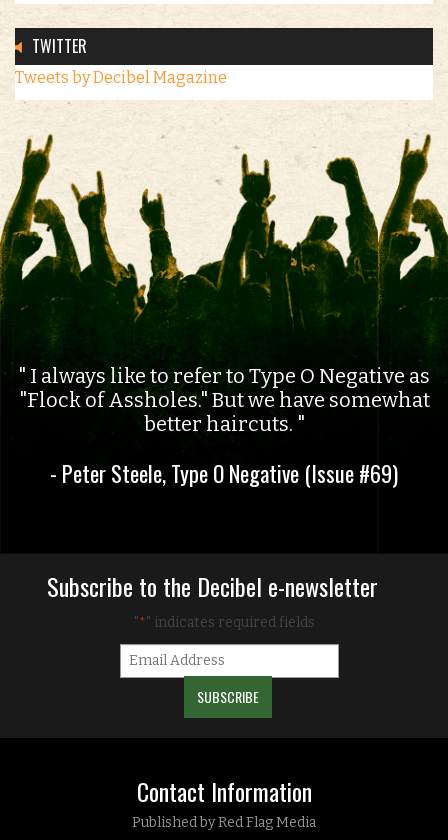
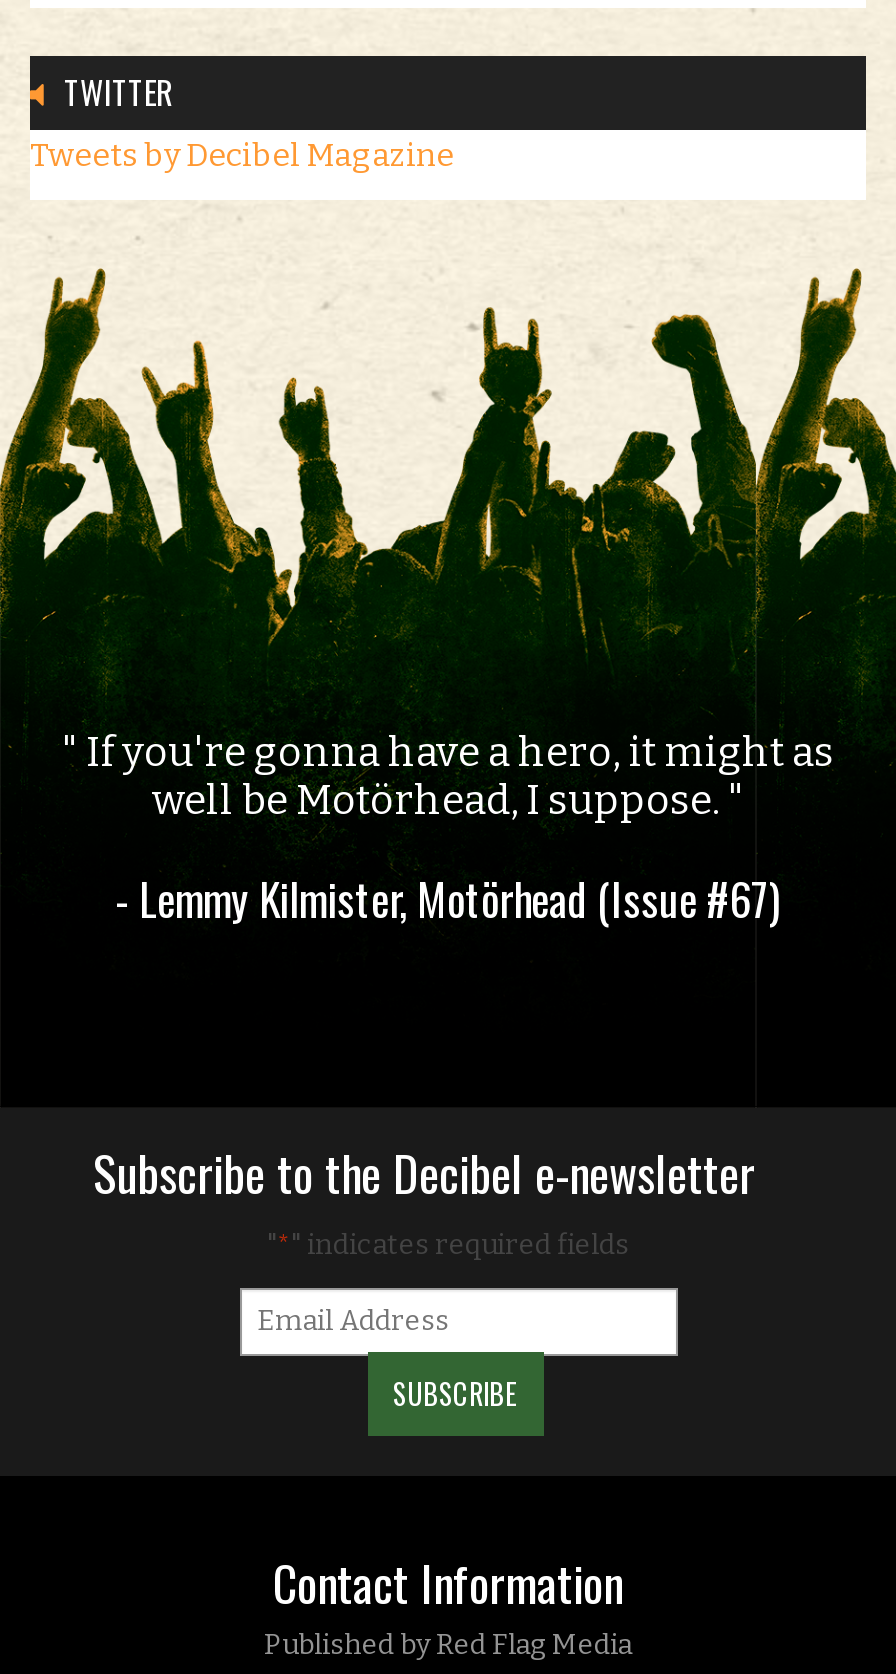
[18,363,430,435] I always like to refer to Type O Negative as | "Flock of Assholes." But we have somewhat | better haircuts. -> [78,727,834,823] If you're gonna have a hero, it might as | well be Motörhead, I suppose.
[50,456,398,488] - Peter Steele, Type O Negative (Issue #69) -> [115,865,781,929] - Lemmy Kilmister, Motörhead (Issue #67)

